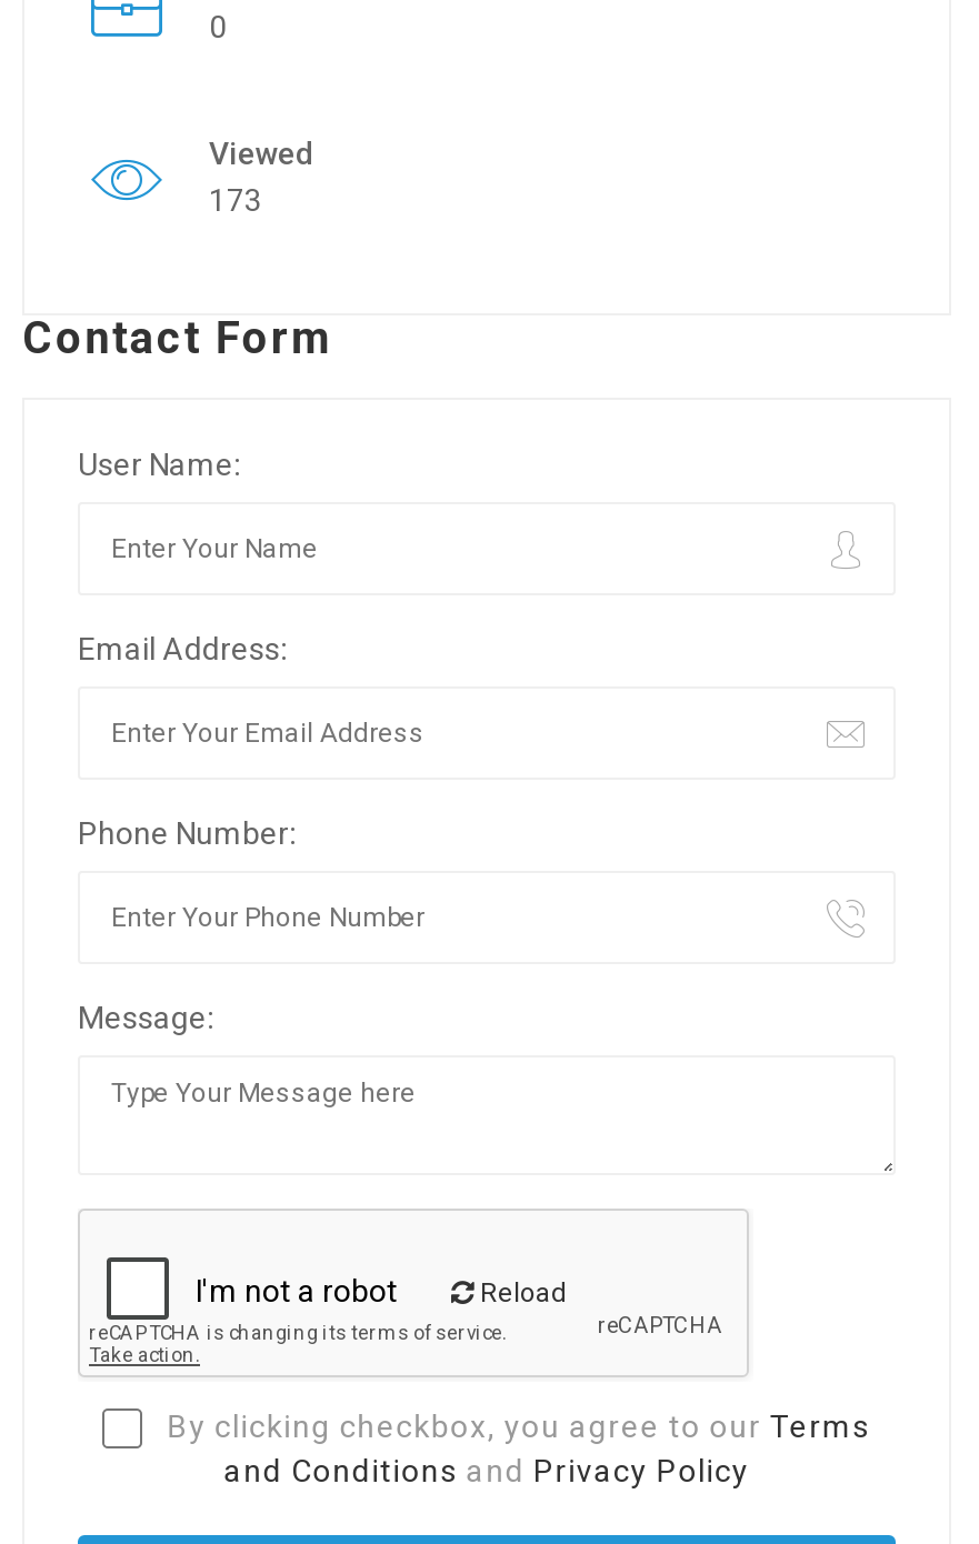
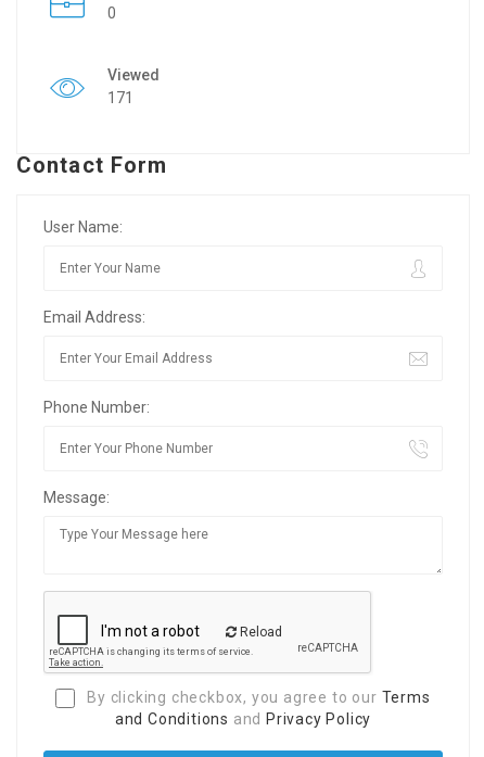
[209,182,262,217] 173 -> [107,89,133,106] 171

